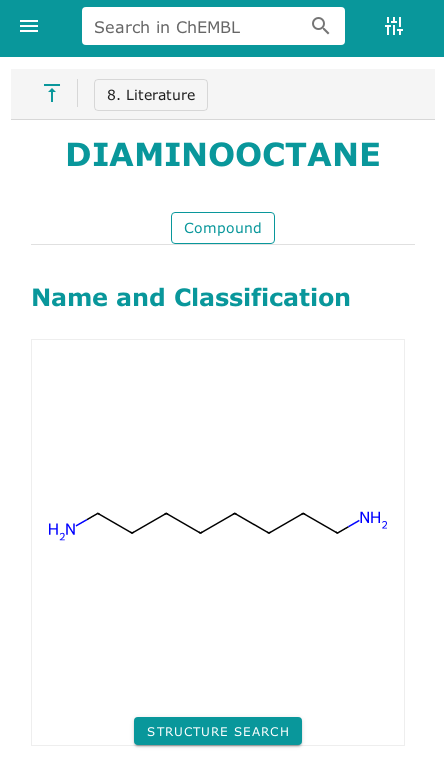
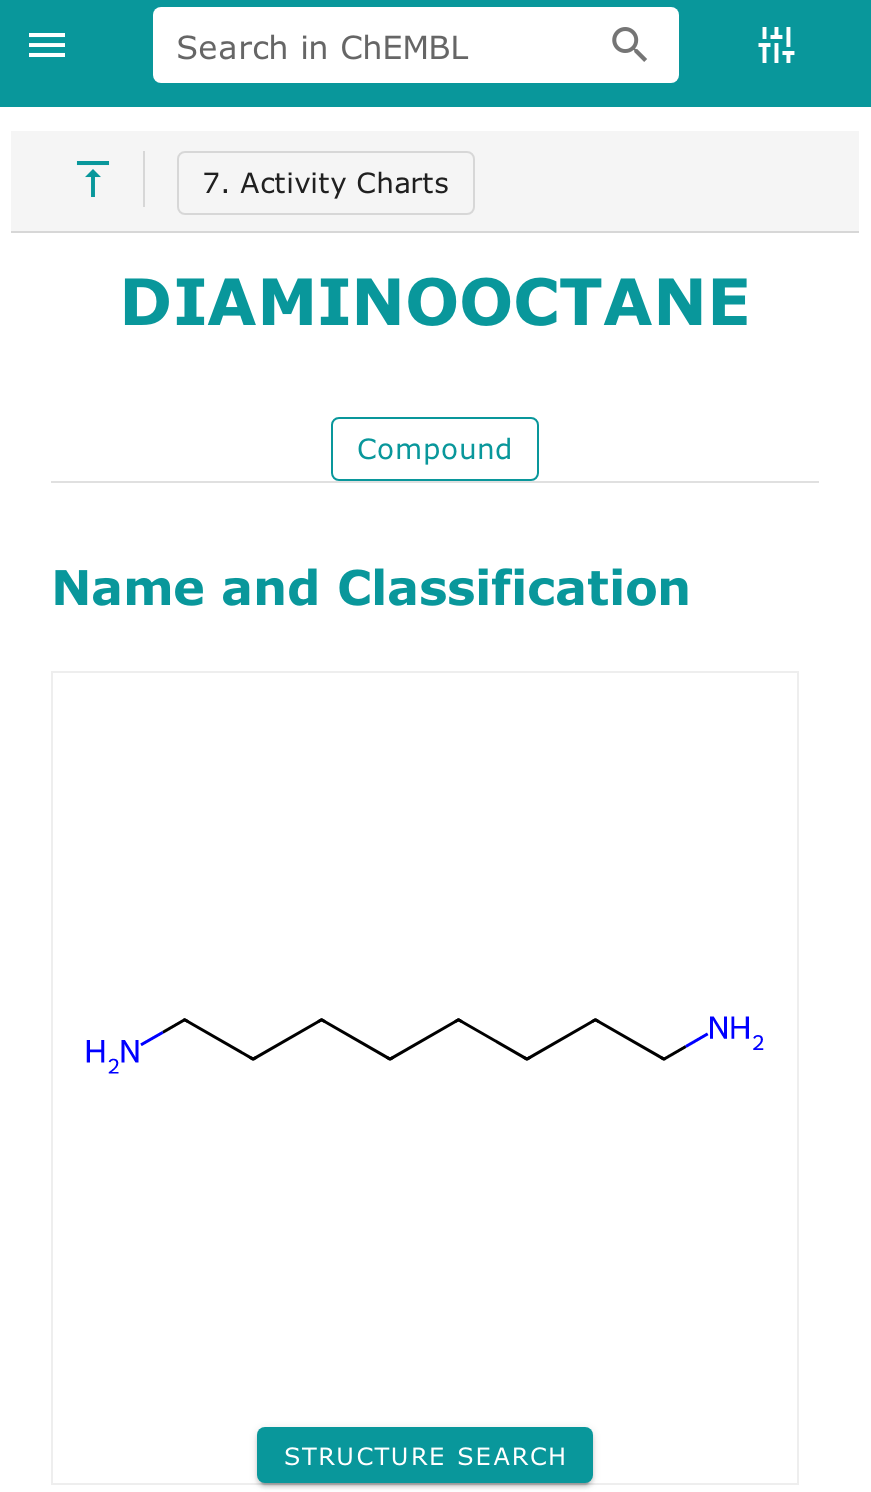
[107,86,195,103] 8. Literature -> [202,165,448,199] 7. Activity Charts

